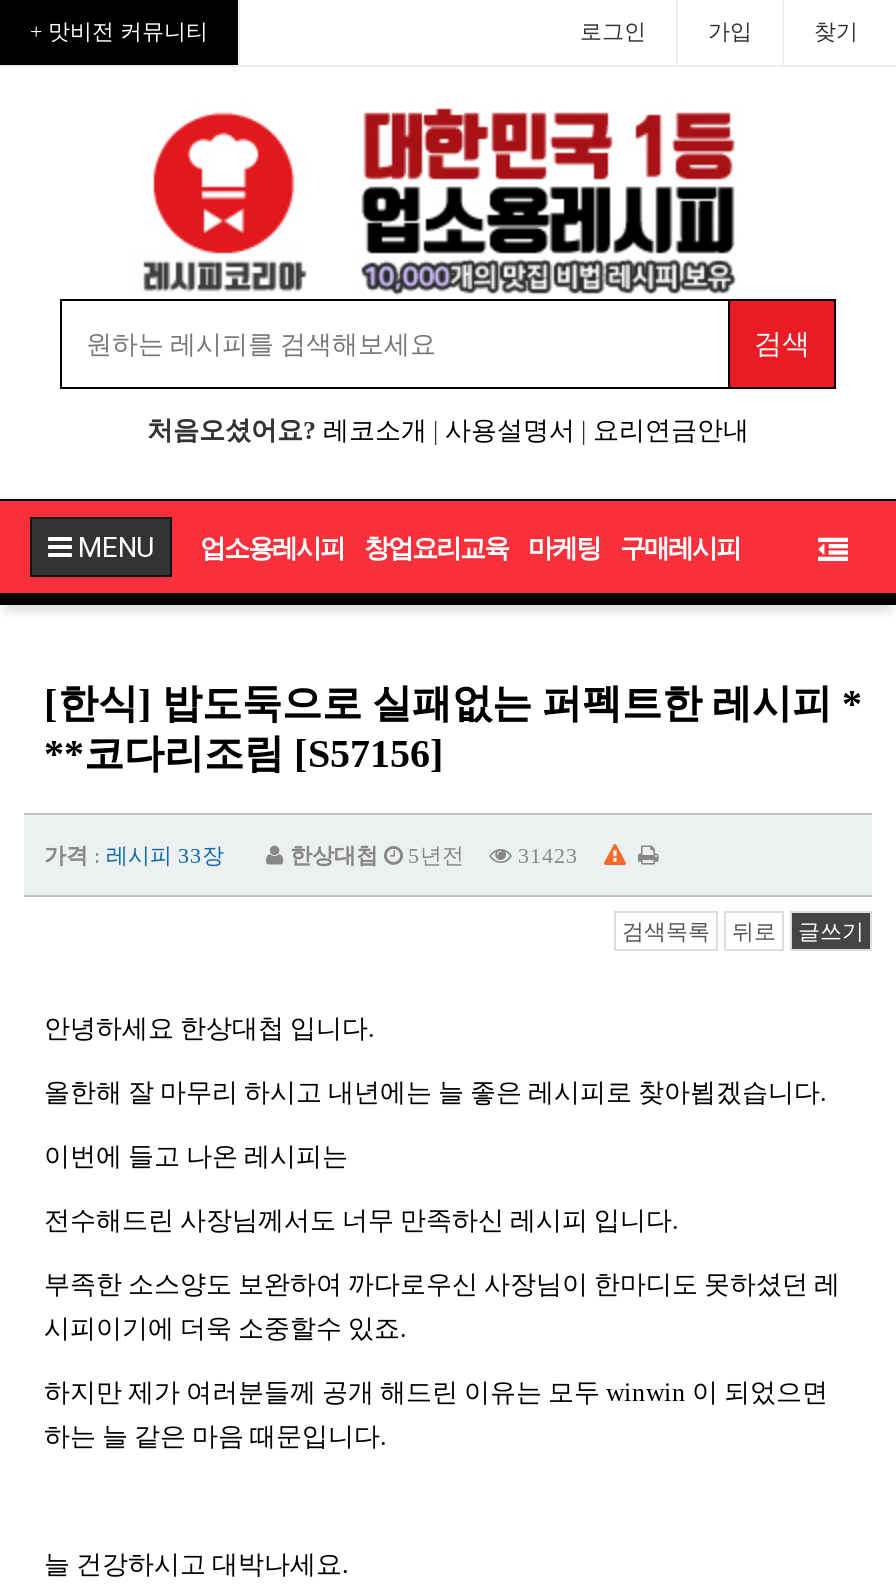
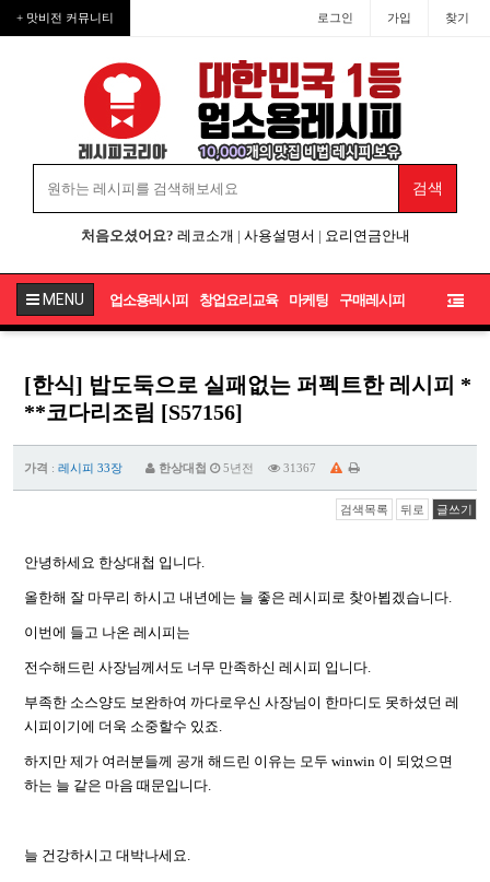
[518,843,578,867] 31423 -> [283,461,316,474] 31367

